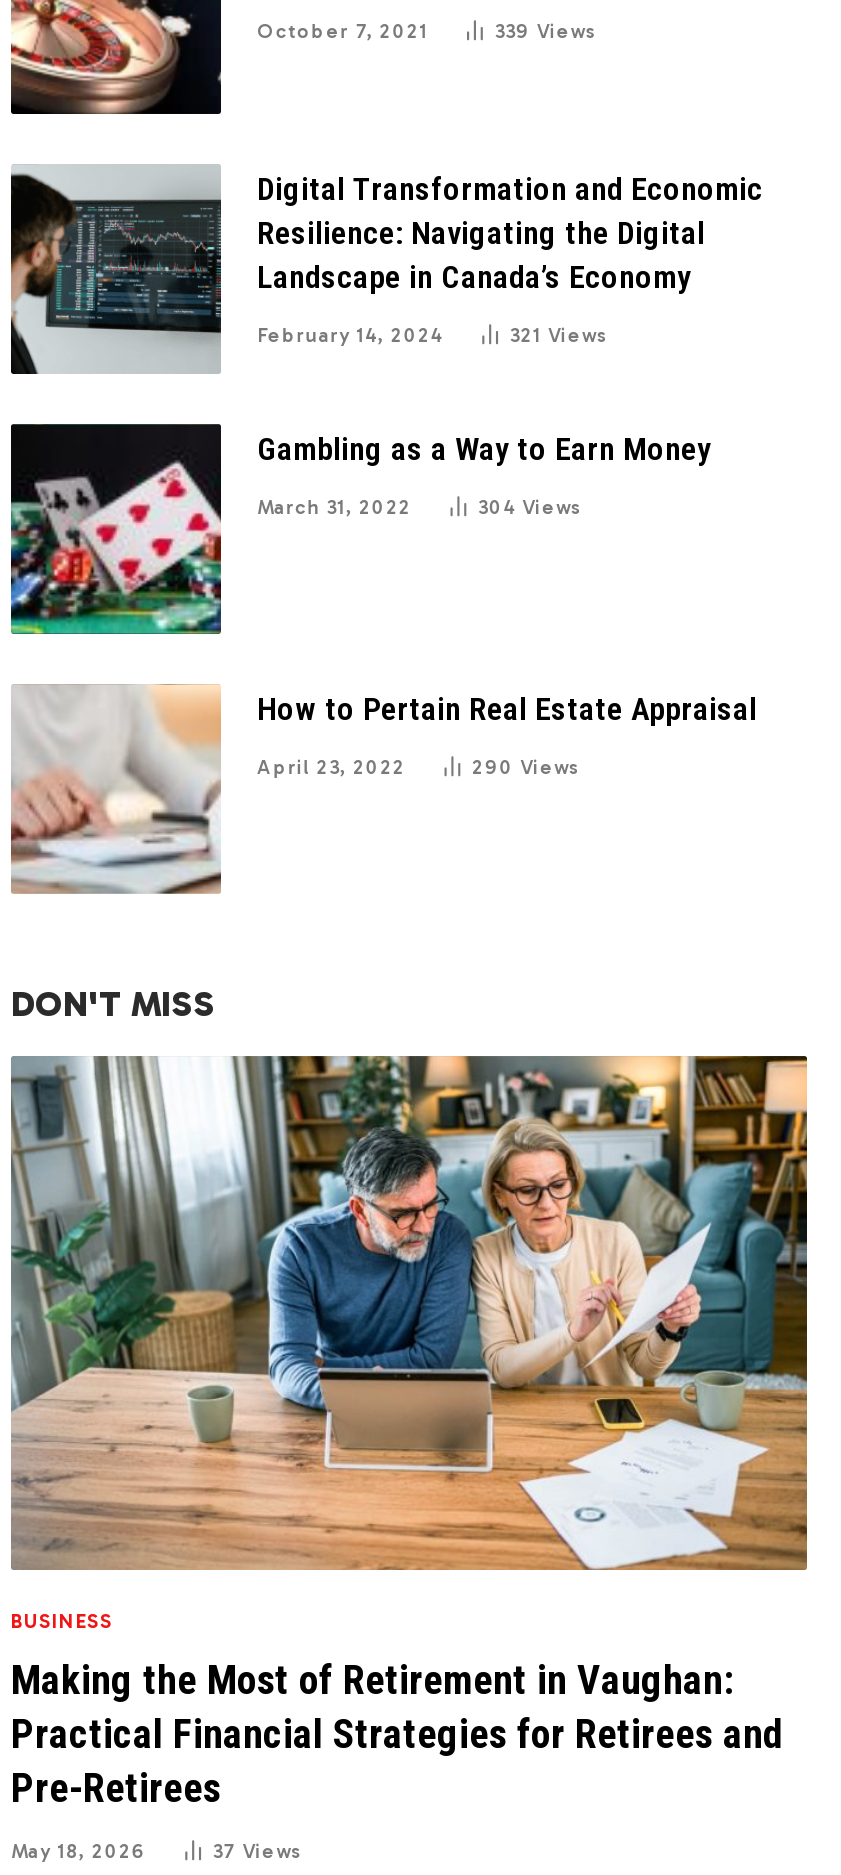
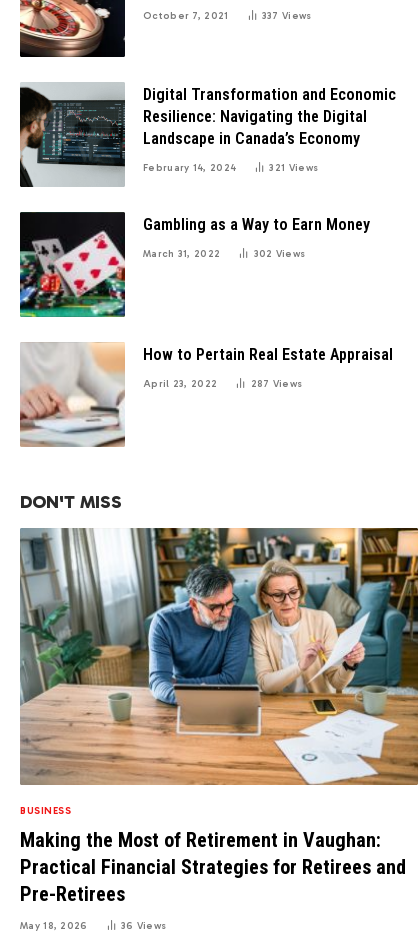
[495,20,596,44] 339 Views -> [262,10,311,22] 337 Views
[478,496,581,520] 304 Views -> [253,248,305,260] 302 Views
[472,756,579,780] 290 Views -> [250,378,302,390] 287 Views
[213,1840,302,1864] 37 Views -> [121,920,166,932] 36 Views

